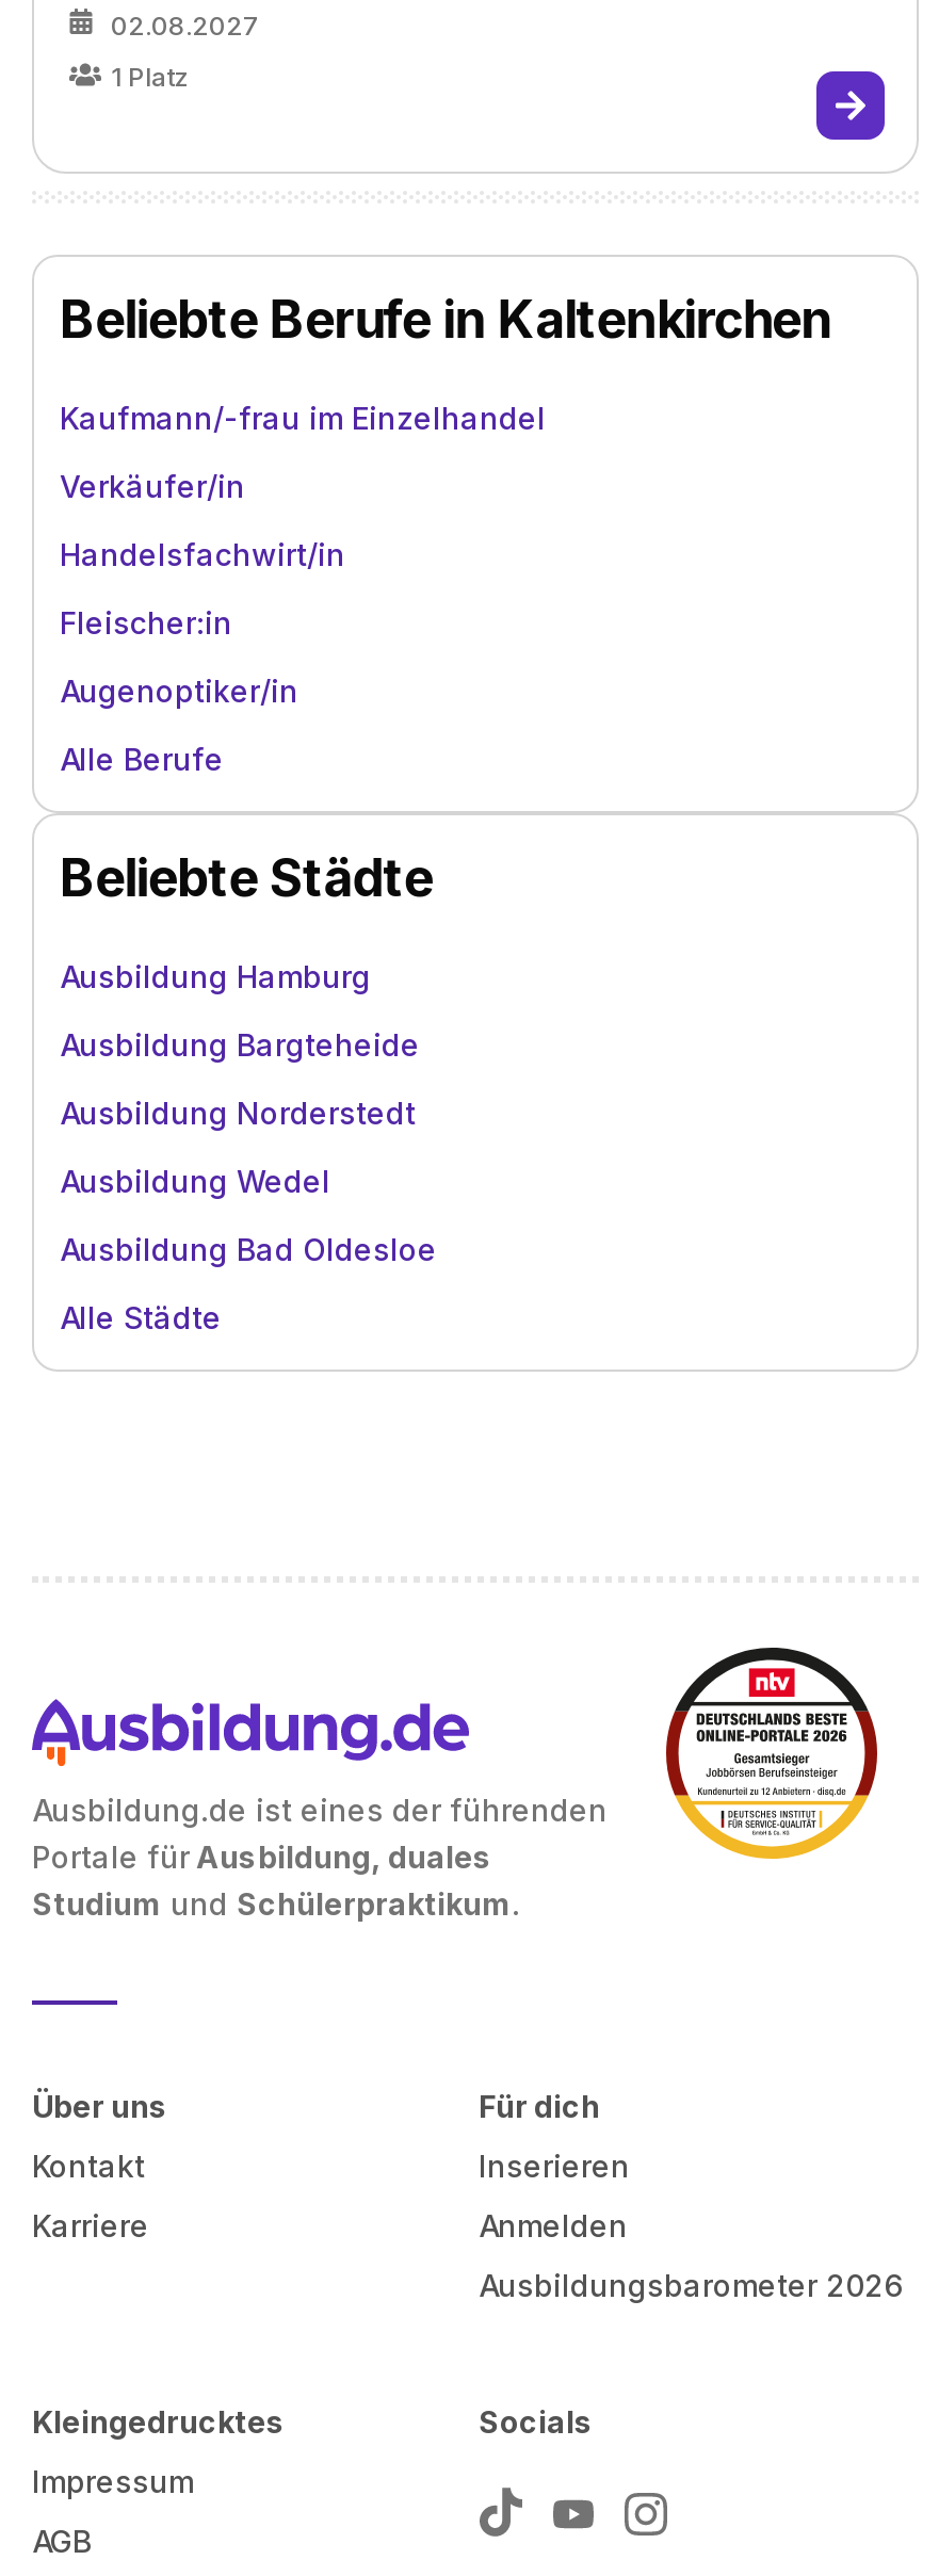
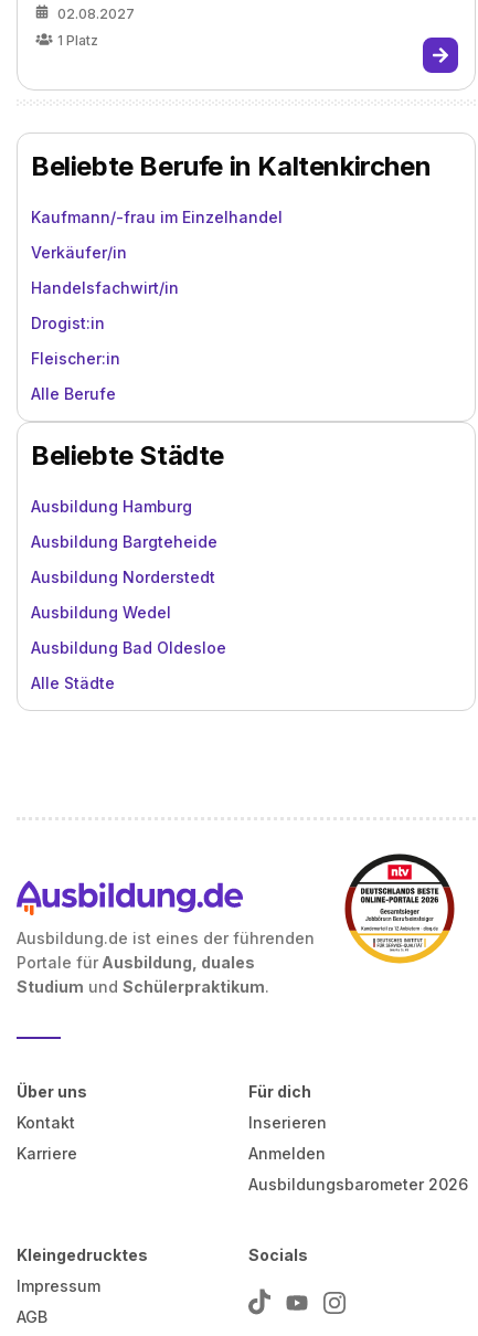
none -> [31,314,105,332] Drogist:in
moved [60,604,232,641] -> [31,349,120,368]: Fleischer:in
[60,673,298,709] Augenoptiker/in -> none

